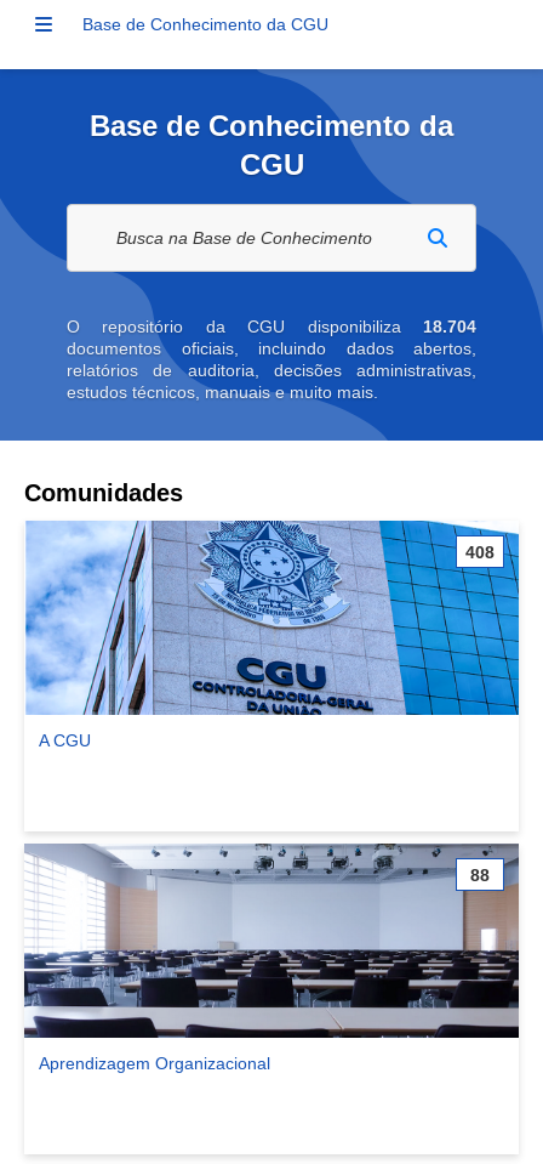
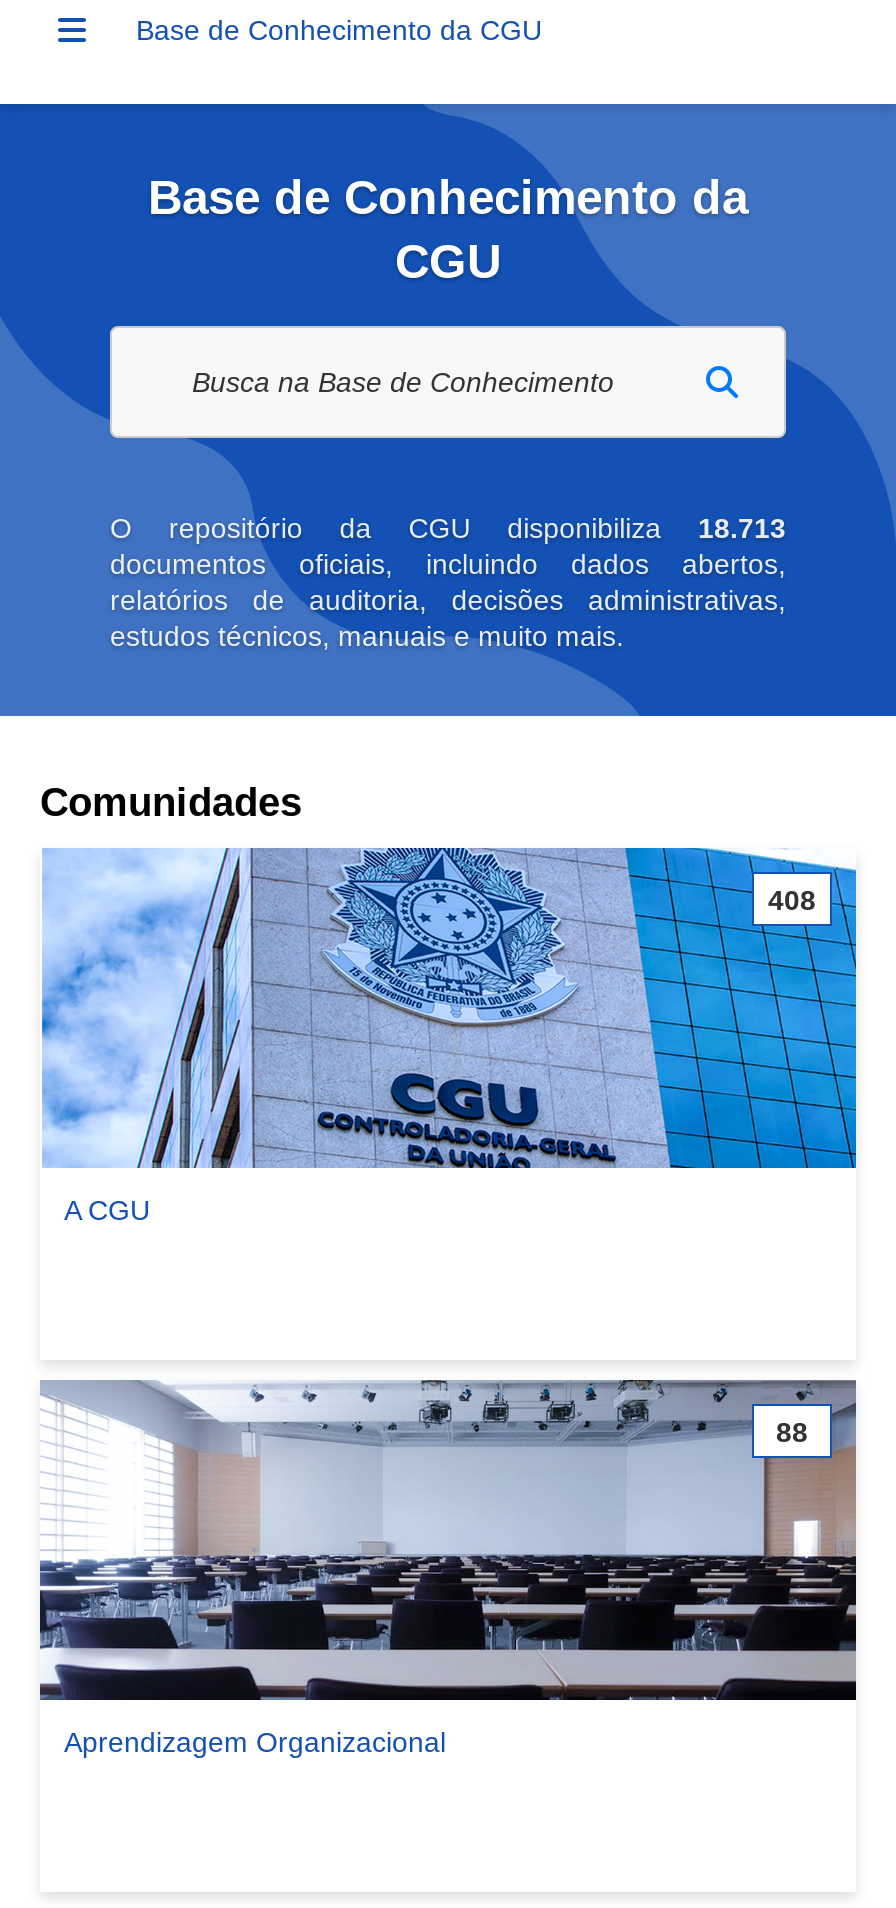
[67,317,476,336] O repositório da CGU disponibiliza 18.704 -> [110,512,786,544] O repositório da CGU disponibiliza 18.713

